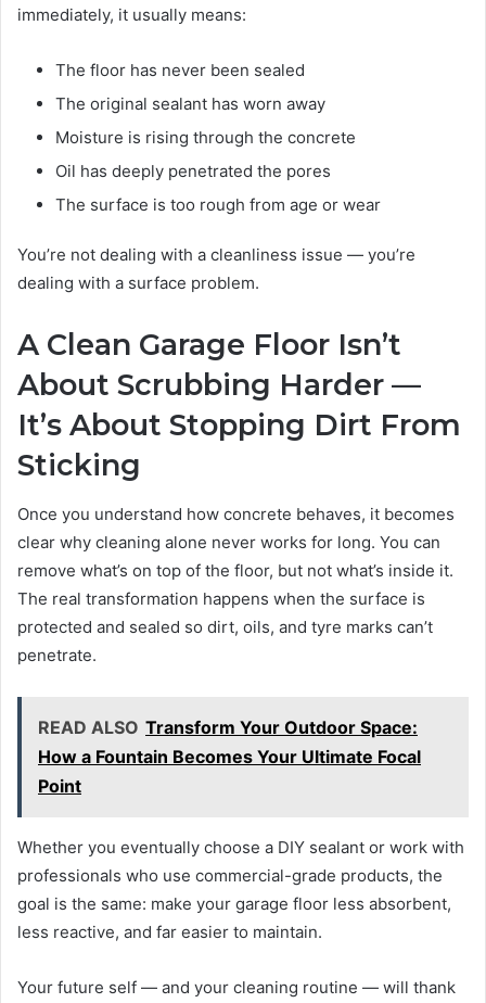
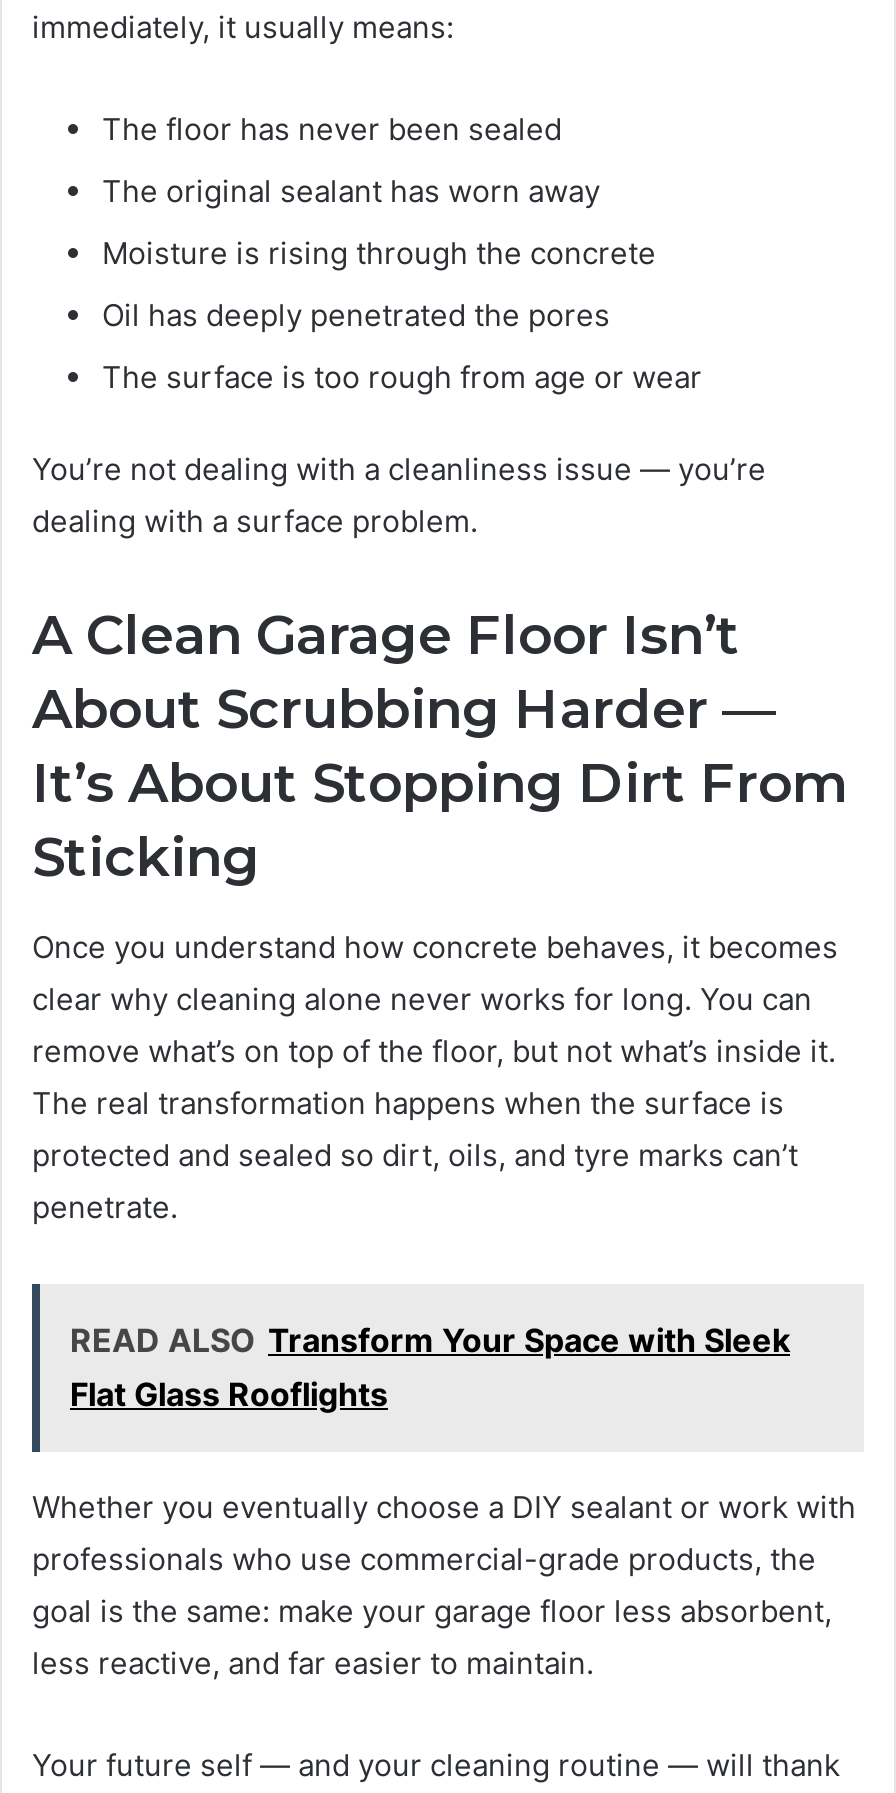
[38,716,421,797] READ ALSO Transform Your Outdoor Space: | How a Fountain Becomes Your Ultimate Focal | Point -> [70,1320,790,1414] READ ALSO Transform Your Space with Sleek | Flat Glass Rooflights

